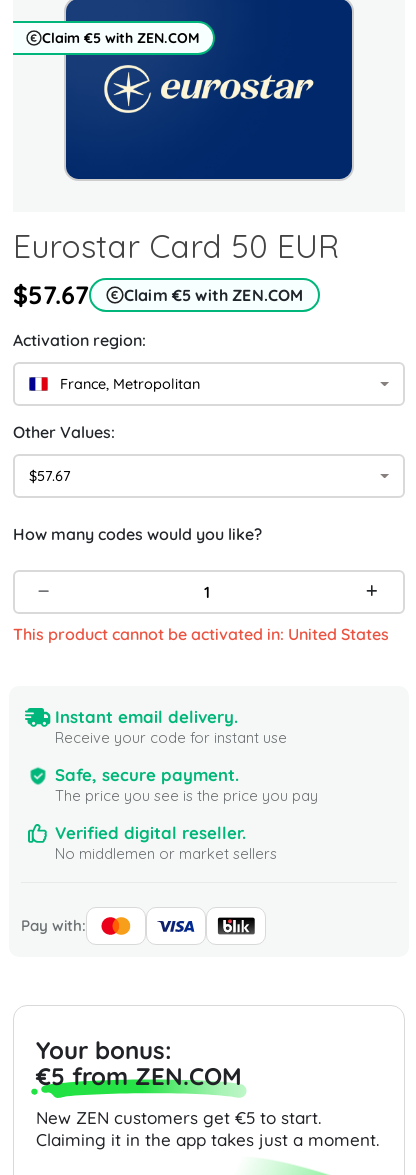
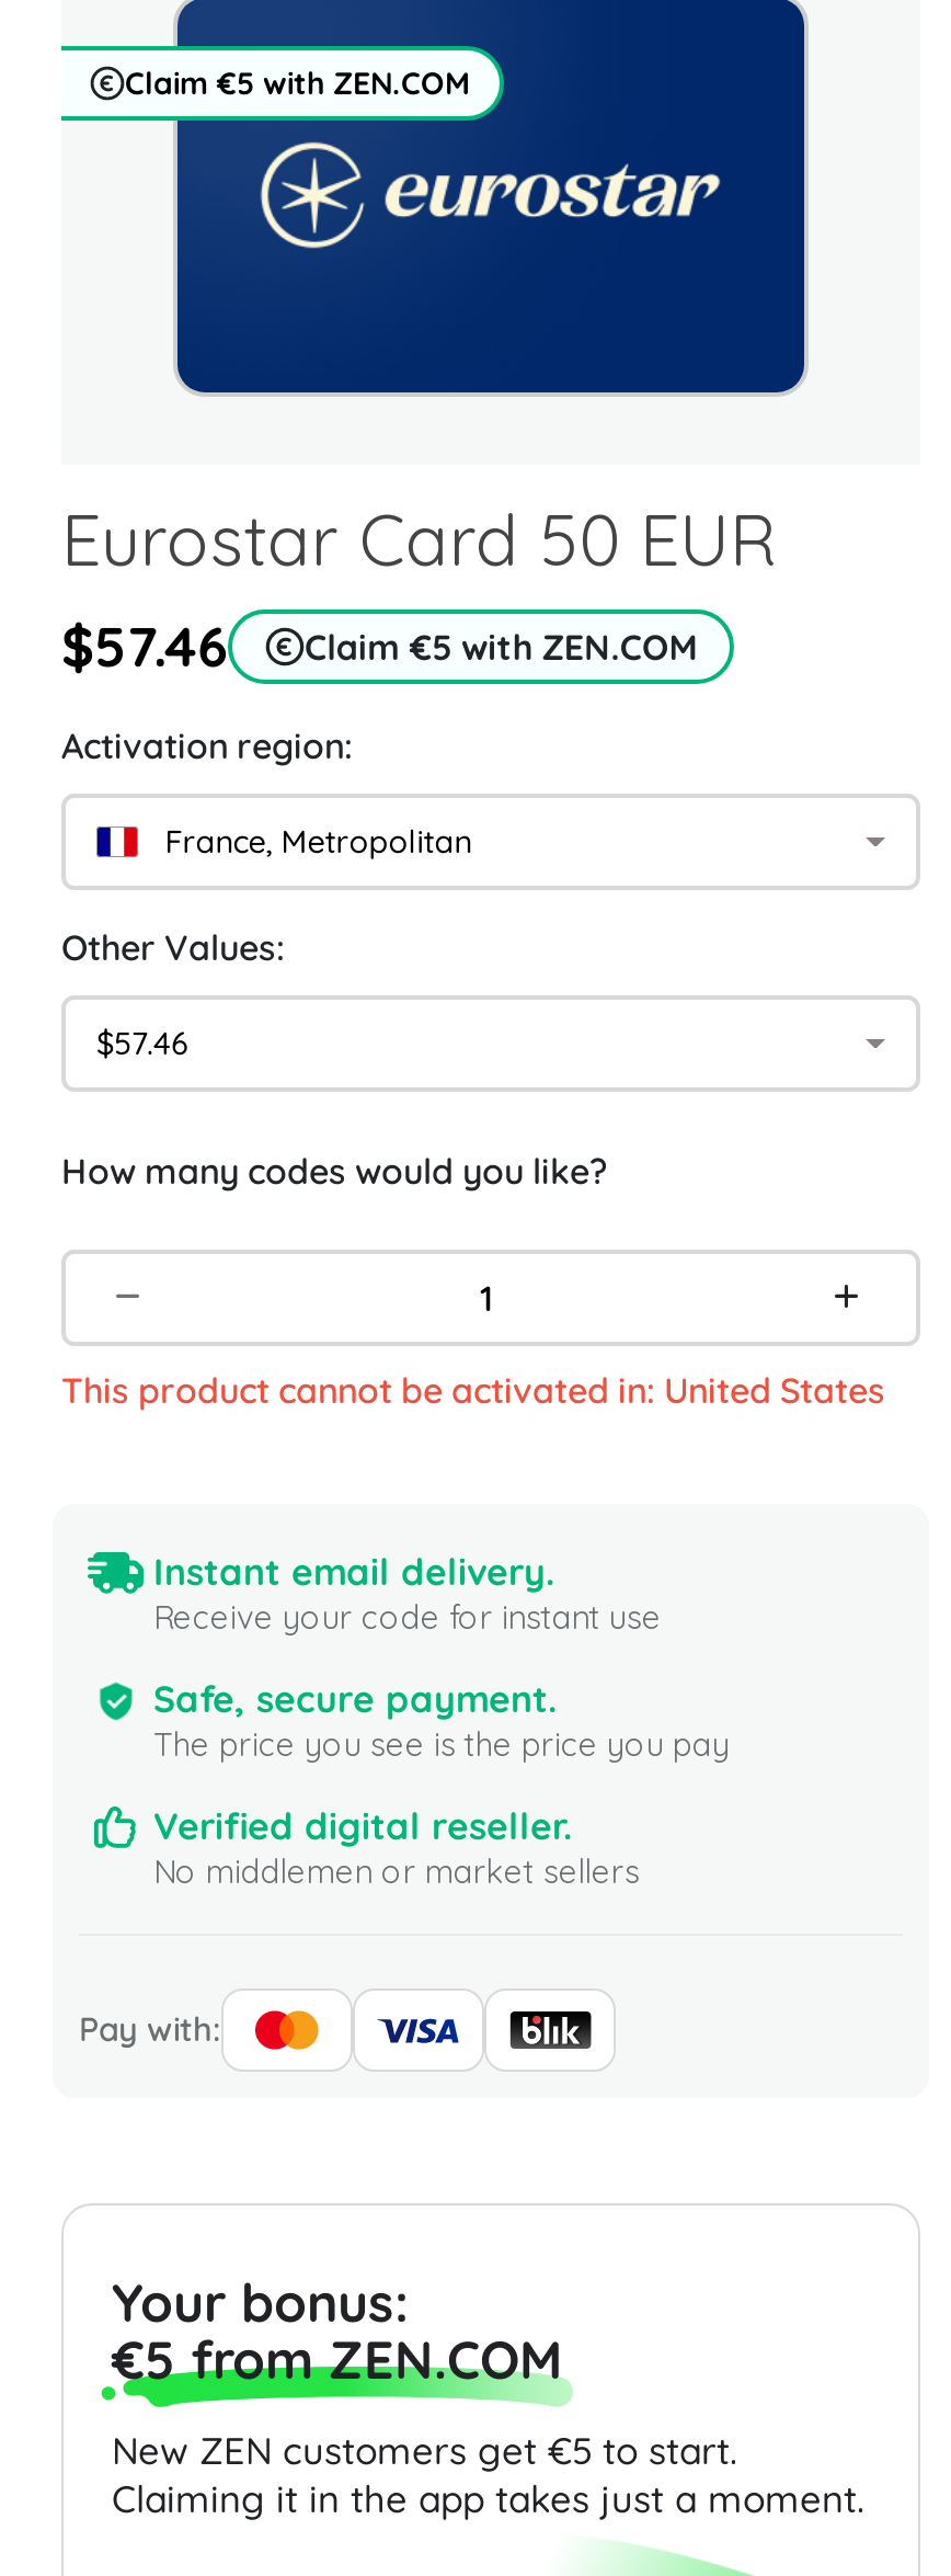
[13,279,303,310] $57.67 Claim €5 with ZEN.COM -> [61,612,698,680] $57.46 Claim €5 with ZEN.COM
[29,467,71,485] $57.67 -> [96,1023,188,1062] $57.46

